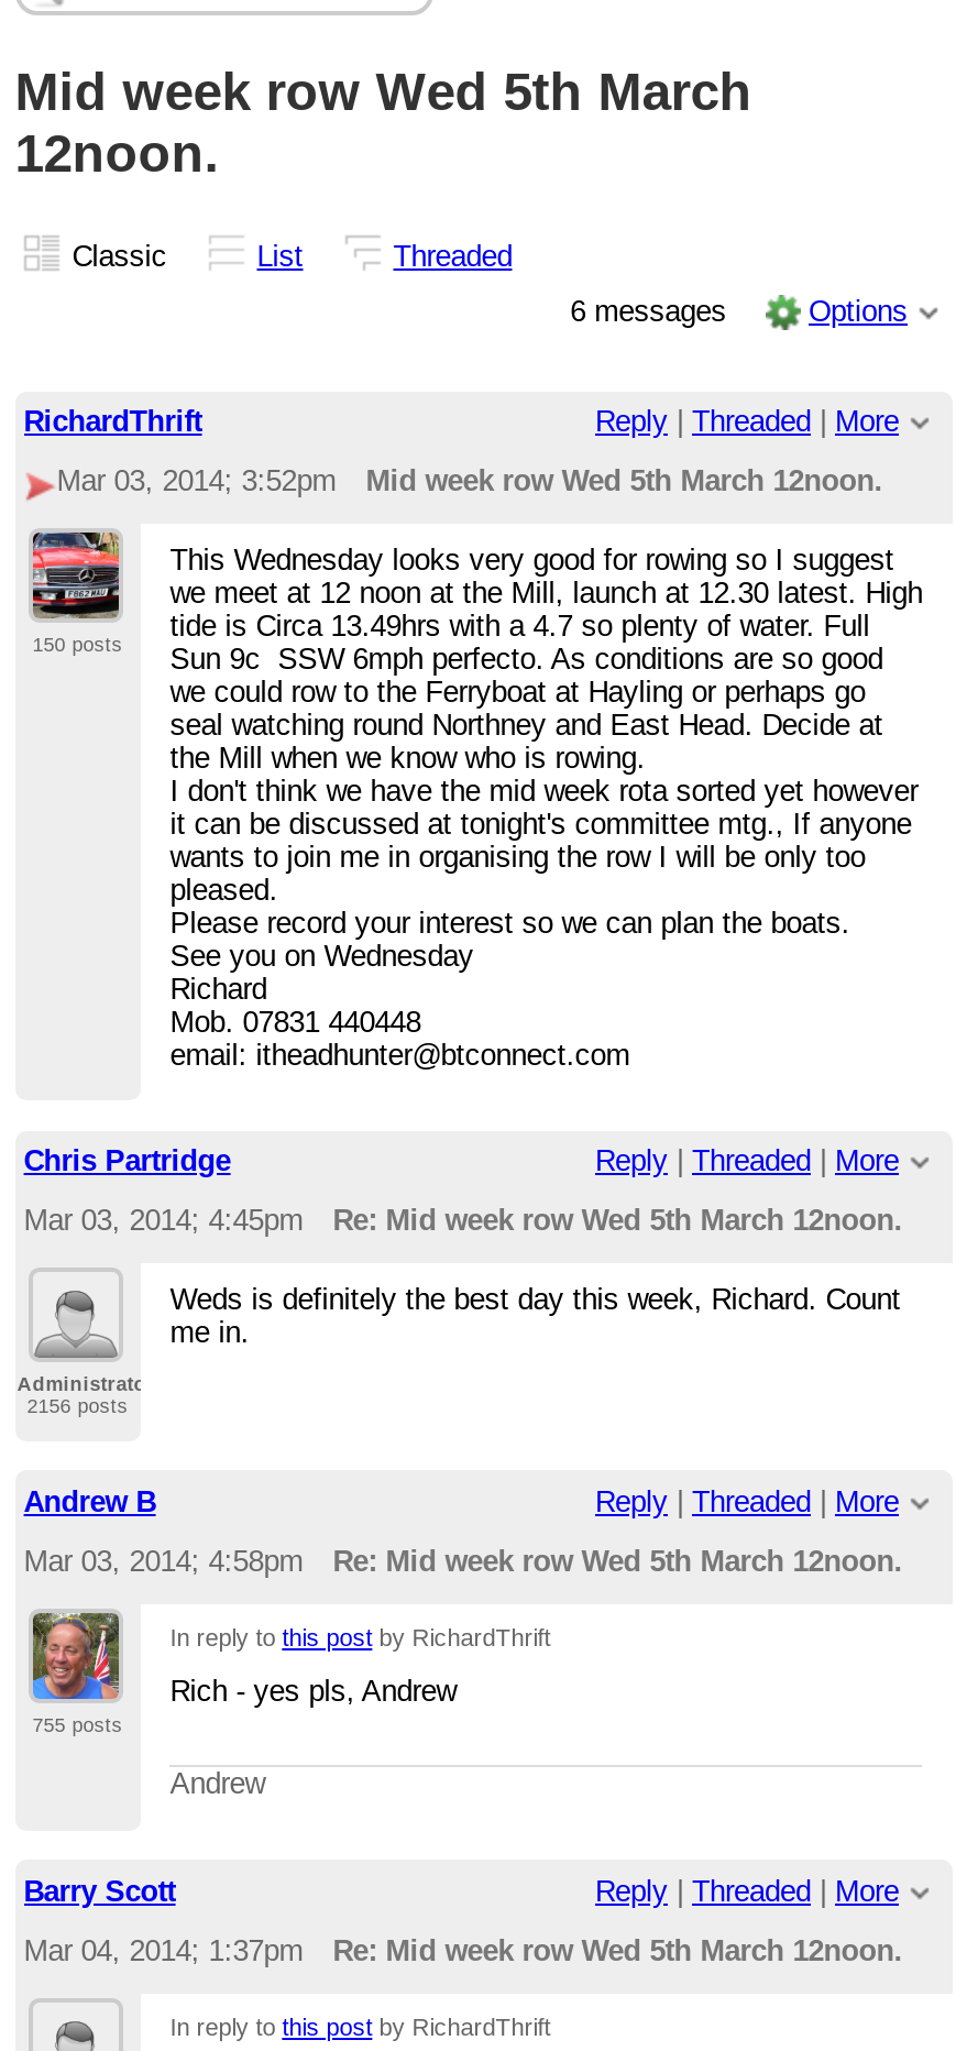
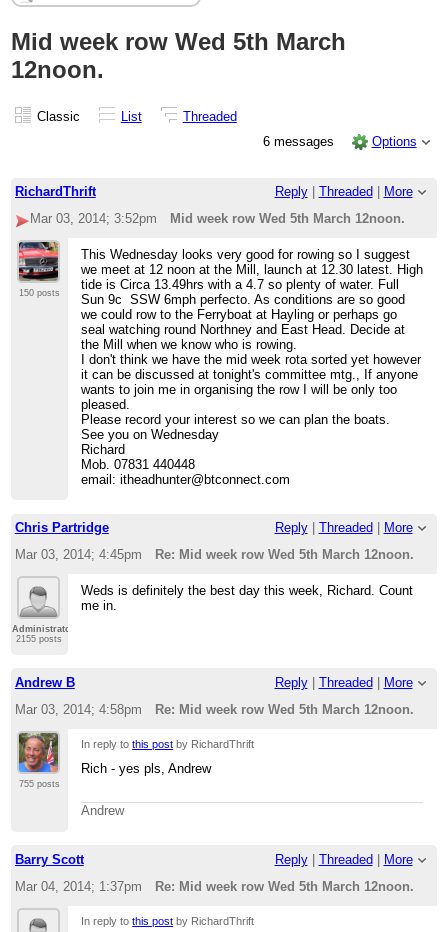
[27,1395,128,1417] 2156 posts -> [16,634,62,644] 2155 posts

